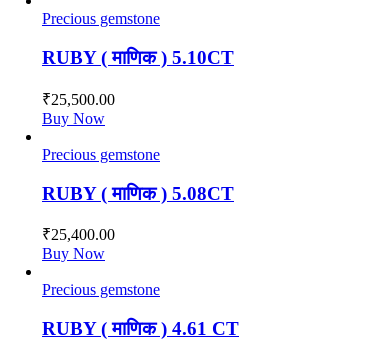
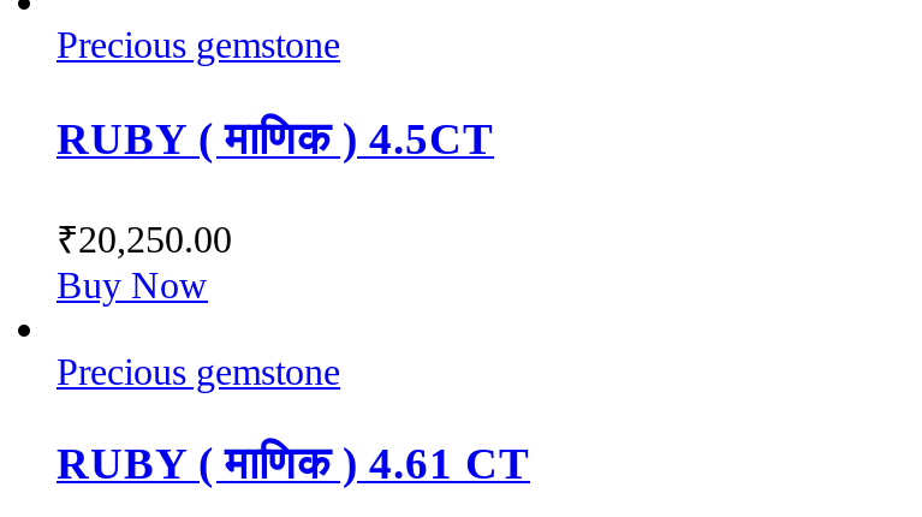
[42,47,234,243] RUBY ( माणिक ) 5.10CT | ₹25,500.00 | Buy Now | Precious gemstone | RUBY ( माणिक ) 5.08CT | ₹25,400.00 -> [56,113,494,259] RUBY ( माणिक ) 4.5CT | ₹20,250.00

